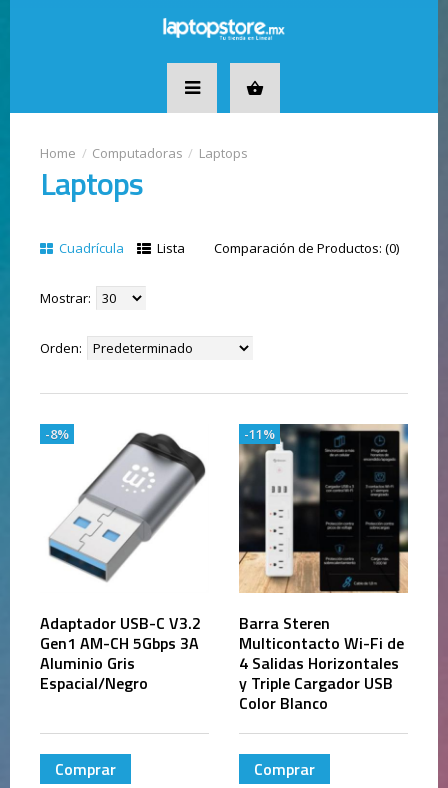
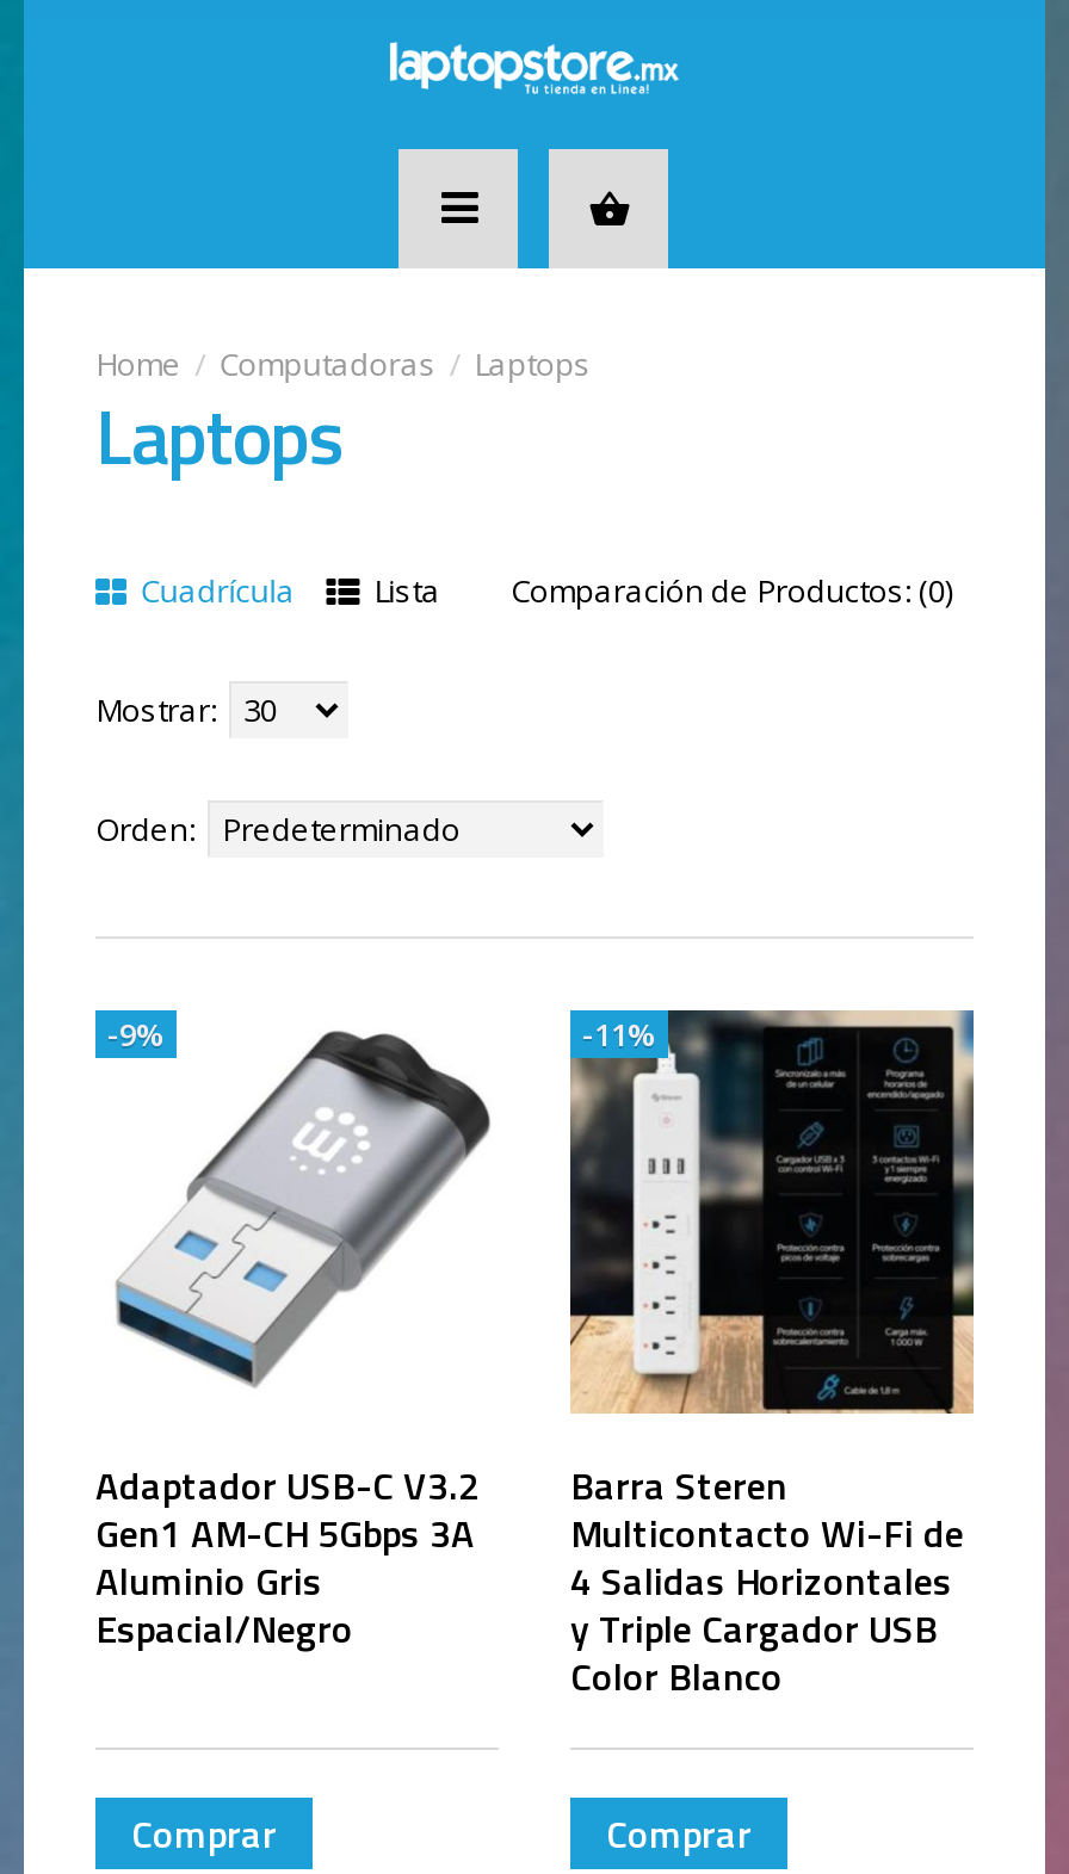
[45,425,69,443] -8% -> [107,1013,165,1056] -9%

